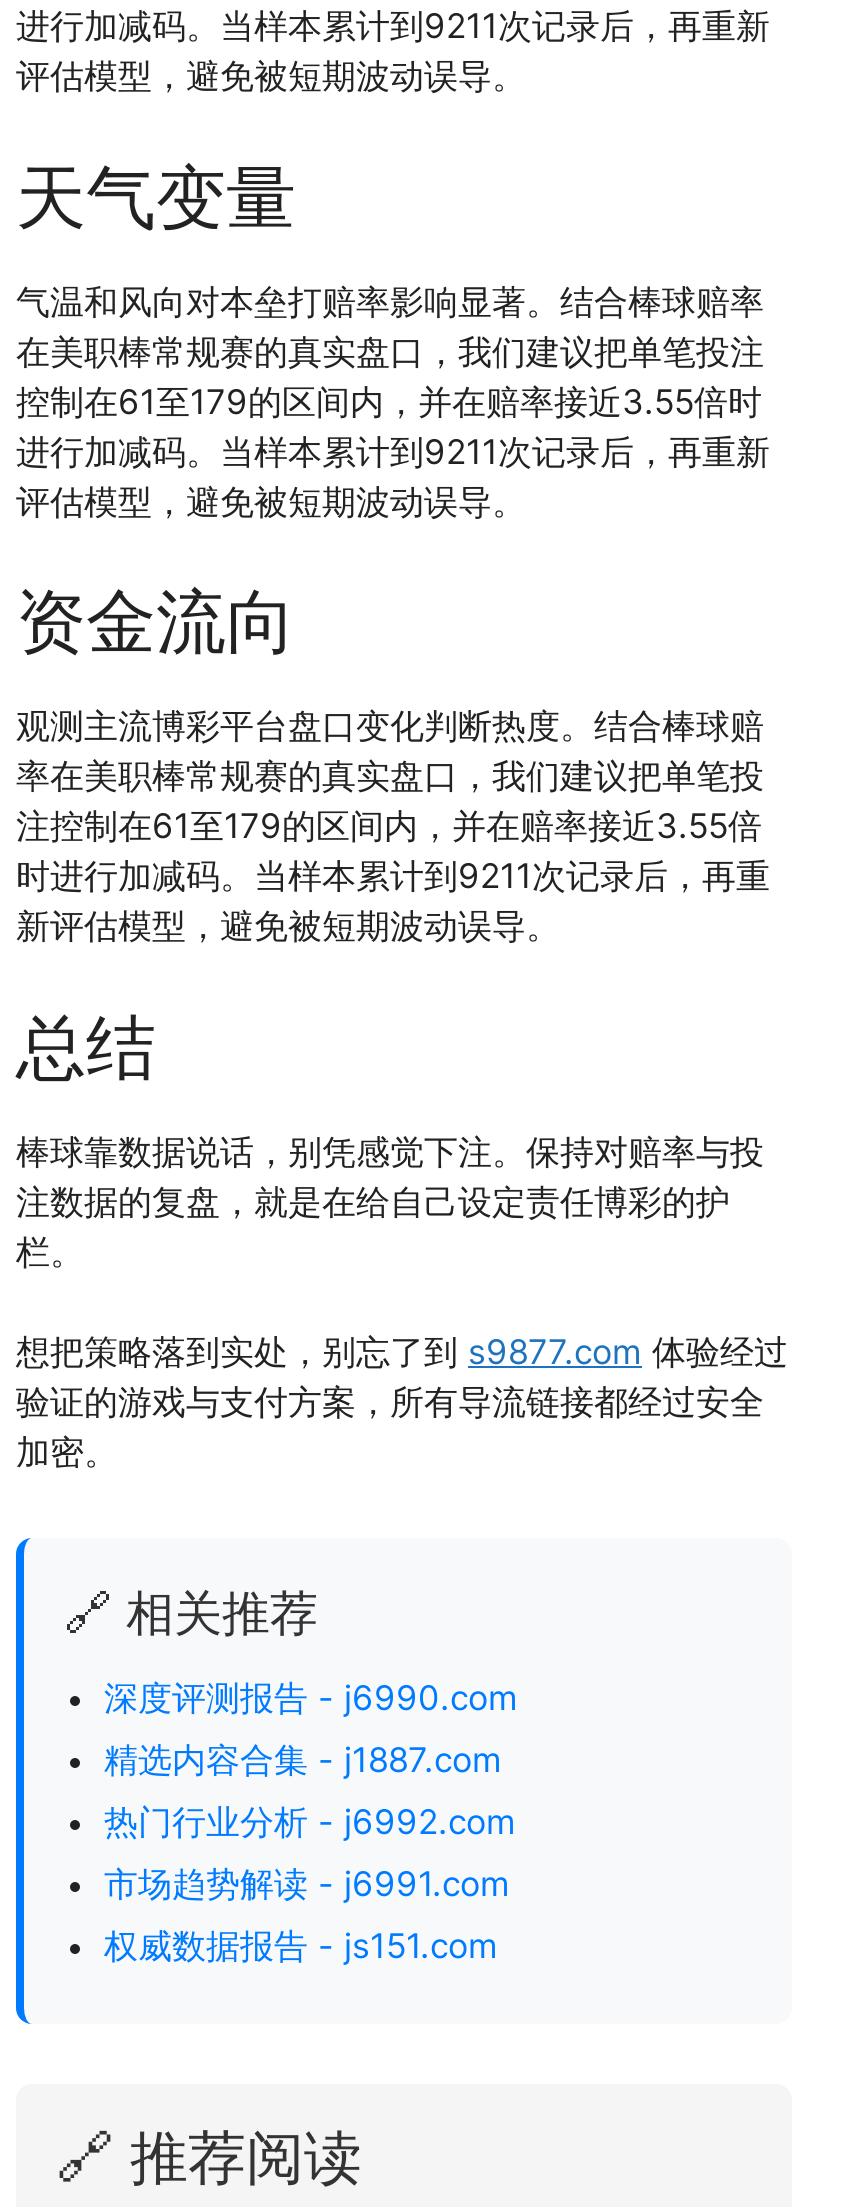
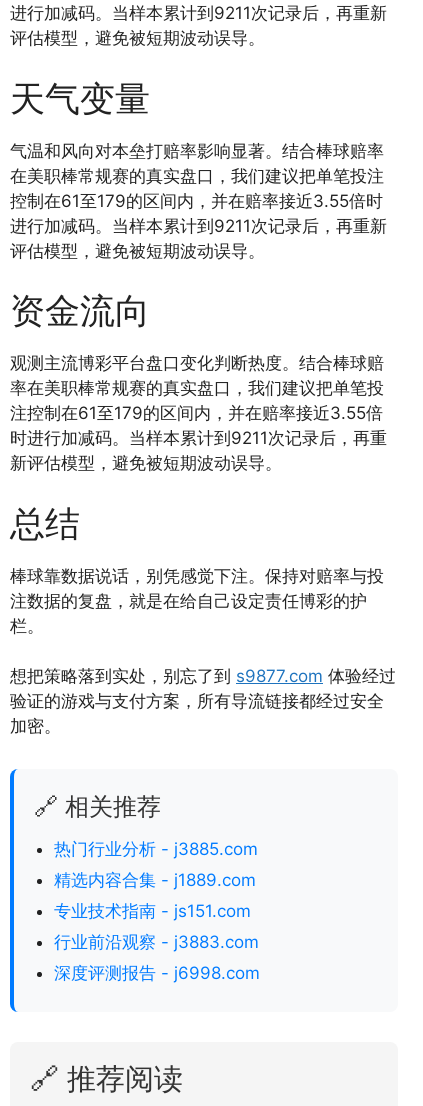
[104,1678,518,1718] 深度评测报告 - j6990.com -> [54,839,258,859] 热门行业分析 - j3885.com
[104,1740,502,1780] 精选内容合集 - j1887.com -> [54,870,256,890] 精选内容合集 - j1889.com
[104,1802,516,1842] 热门行业分析 - j6992.com -> [54,901,251,921] 专业技术指南 - js151.com
[104,1864,510,1904] 市场趋势解读 - j6991.com -> [54,932,259,952] 行业前沿观察 - j3883.com
[104,1926,498,1966] 权威数据报告 - js151.com -> [54,963,260,983] 深度评测报告 - j6998.com

